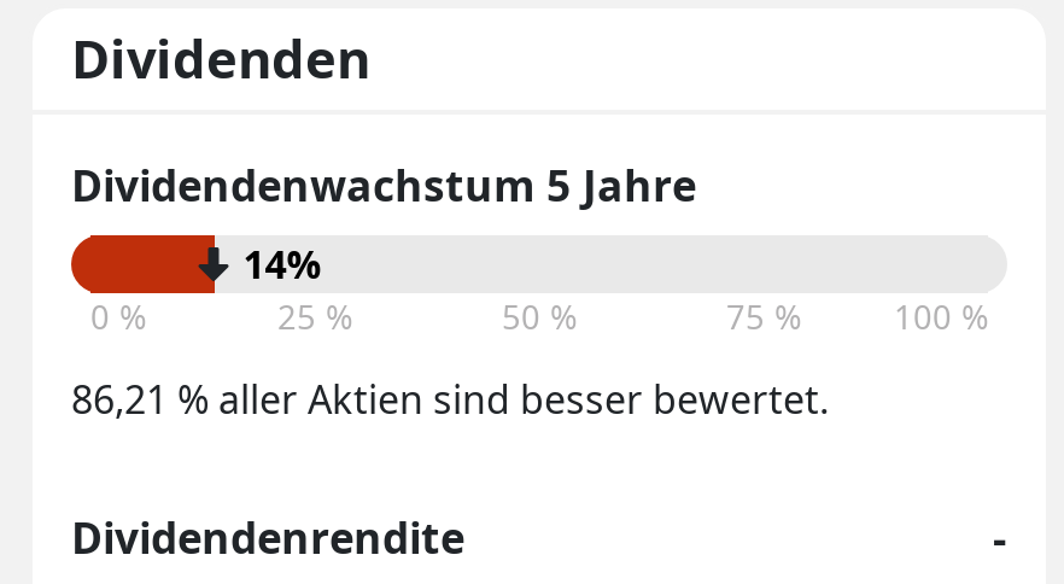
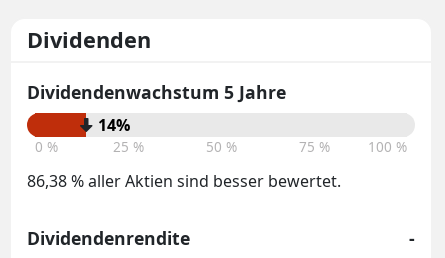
[71,373,829,426] 86,21 % aller Aktien sind besser bewertet. -> [27,170,341,192] 86,38 % aller Aktien sind besser bewertet.

